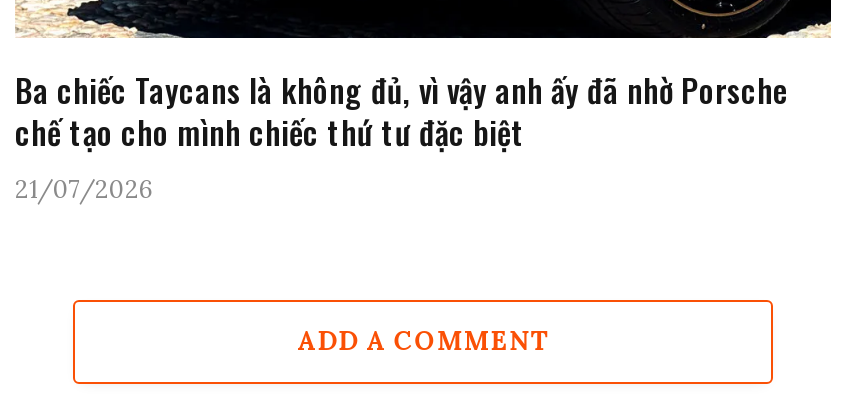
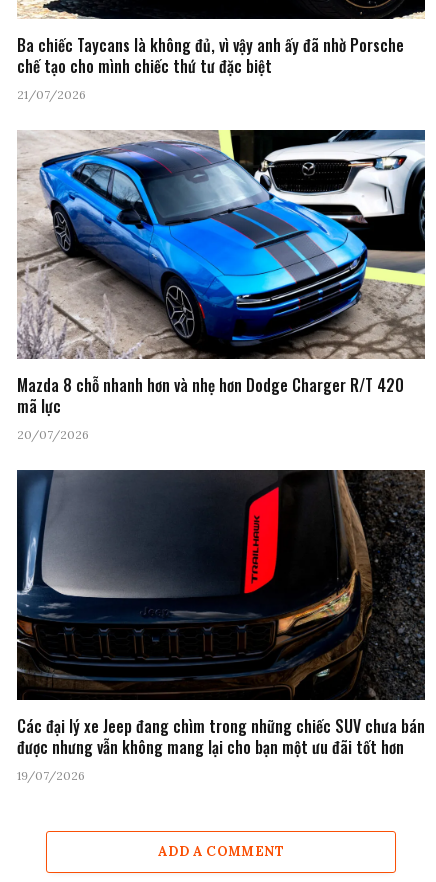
none -> [16,469,426,783] [image] | Các đại lý xe Jeep đang chìm trong những chiếc SUV chưa bán | được nhưng vẫn không mang lại cho bạn một ưu đãi tốt hơn | 19/07/2026
none -> [17,129,426,442] [image] | Mazda 8 chỗ nhanh hơn và nhẹ hơn Dodge Charger R/T 420 | mã lực | 20/07/2026

